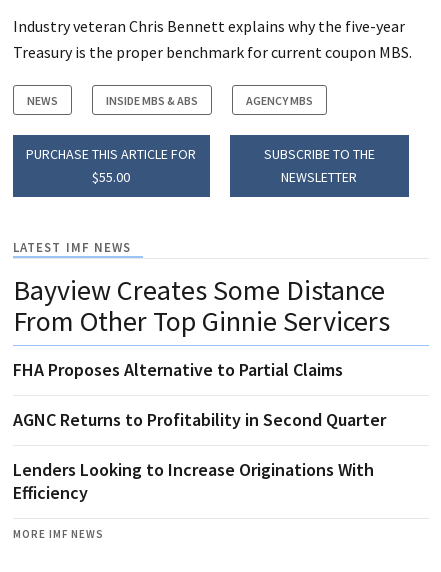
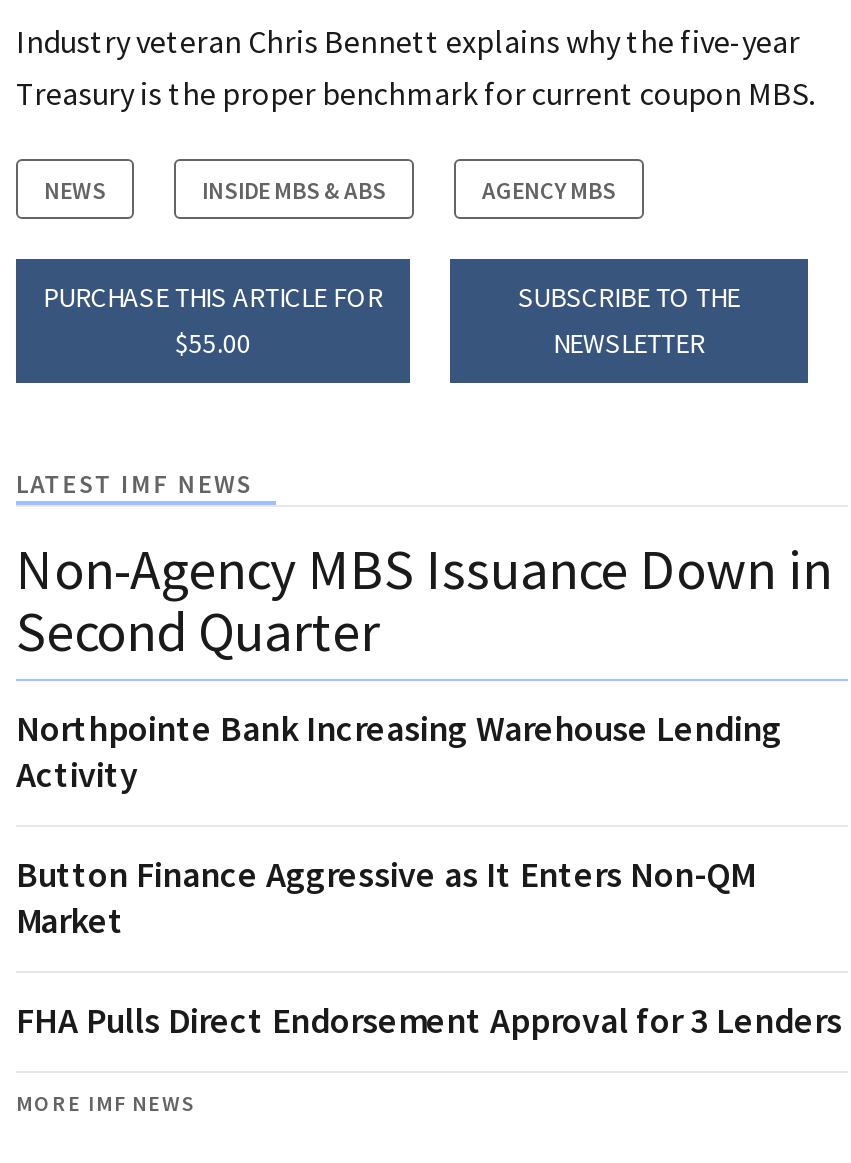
[13,272,390,339] Bayview Creates Some Distance | From Other Top Ginnie Servicers -> [16,532,832,666] Non-Agency MBS Issuance Down in | Second Quarter
[13,358,343,381] FHA Proposes Alternative to Partial Claims -> [16,704,782,796] Northpointe Bank Increasing Warehouse Lending | Activity
[13,408,386,431] AGNC Returns to Profitability in Second Quarter -> [16,850,754,942] Button Finance Aggressive as It Enters Non-QM | Market
[13,458,374,504] Lenders Looking to Increase Originations With | Efficiency -> [16,996,842,1042] FHA Pulls Direct Endorsement Approval for 3 Lenders

